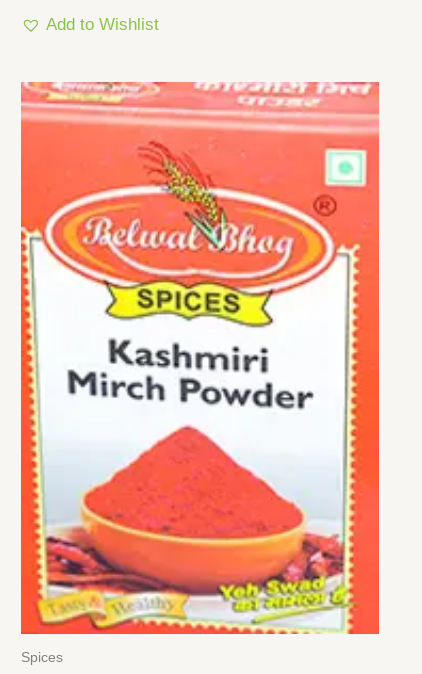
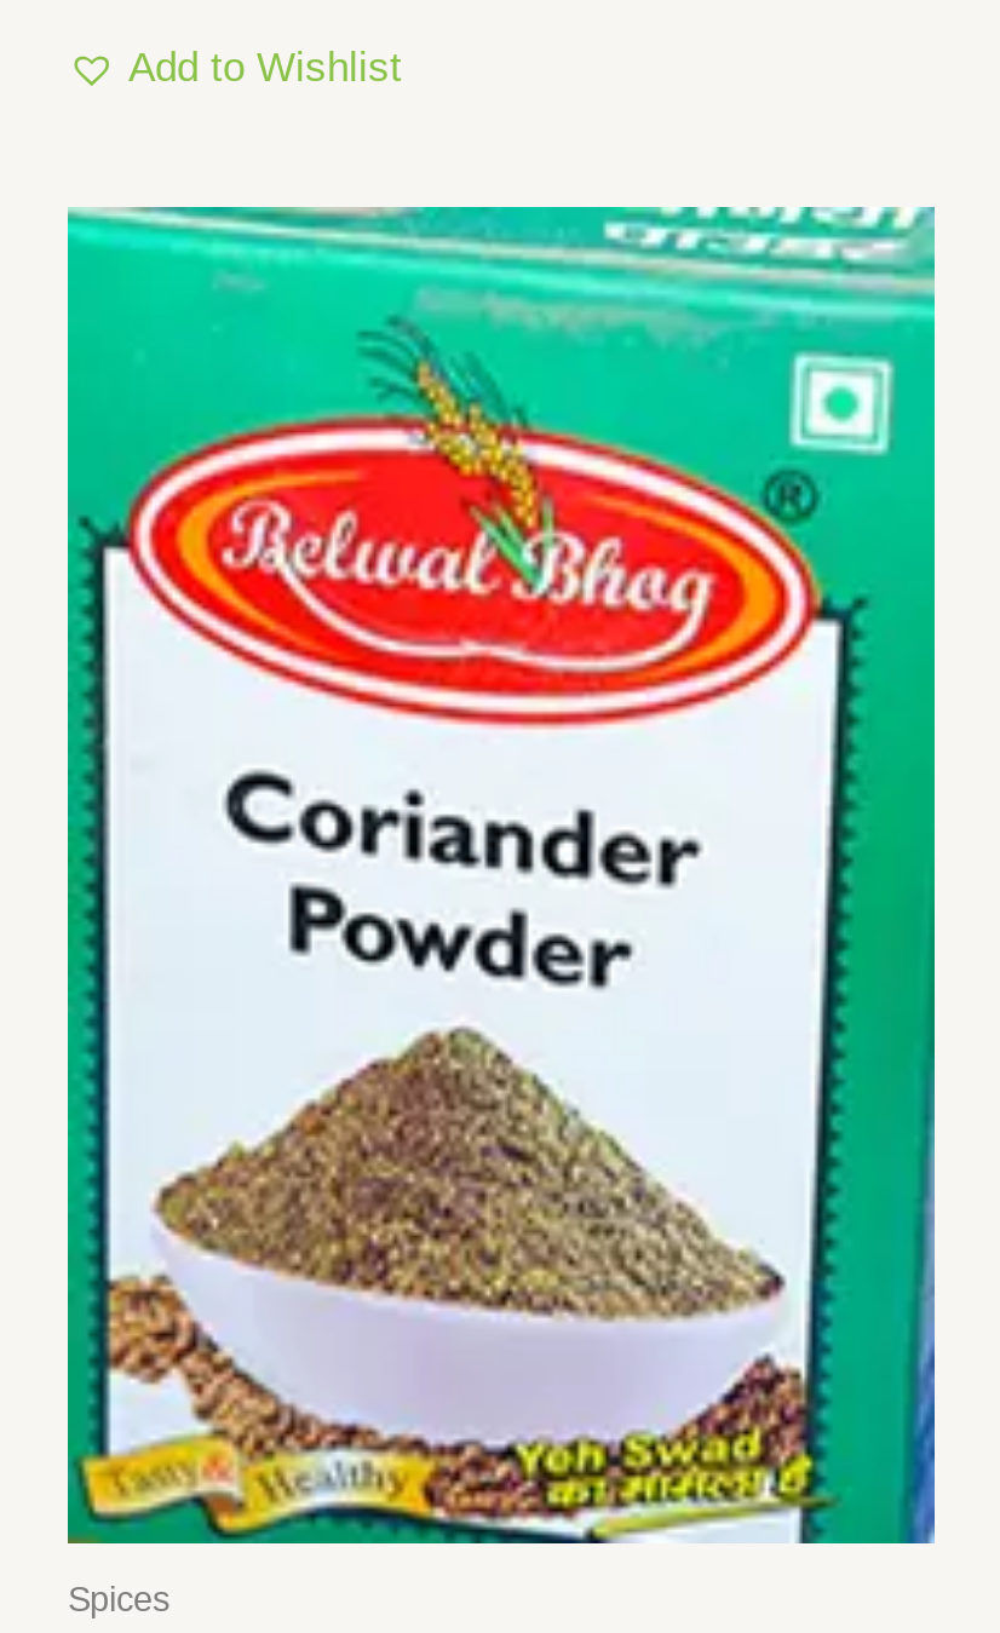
[20,81,380,635] [image] -> [65,205,937,1546] [image]

